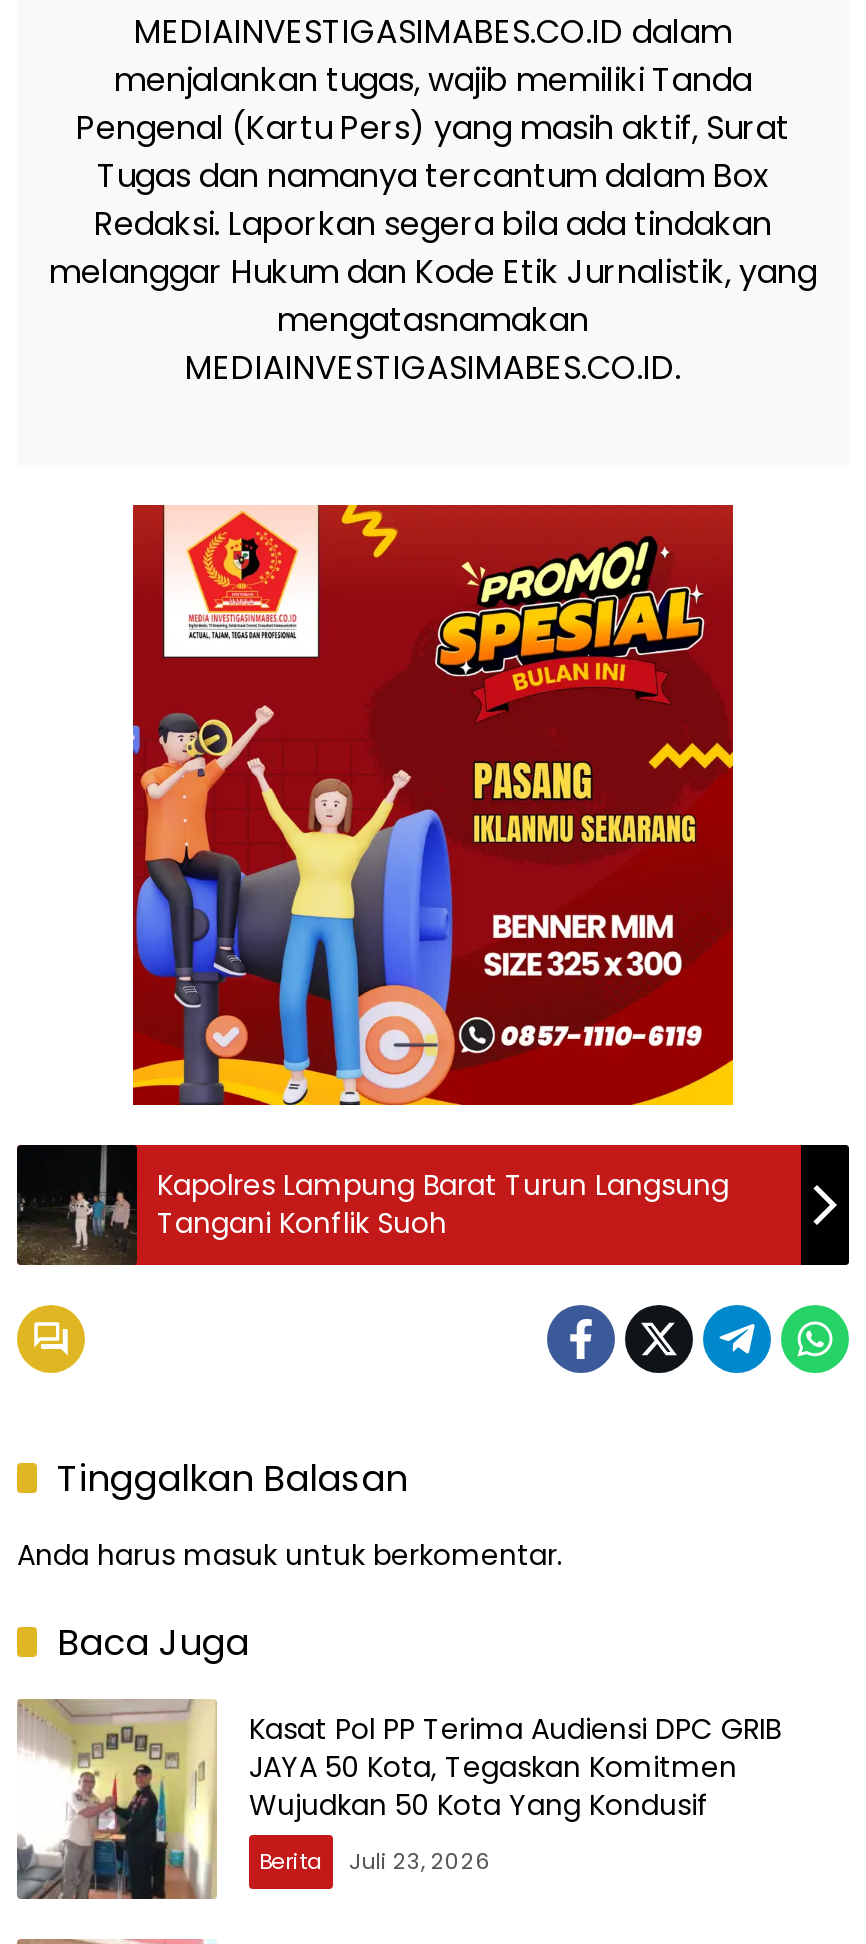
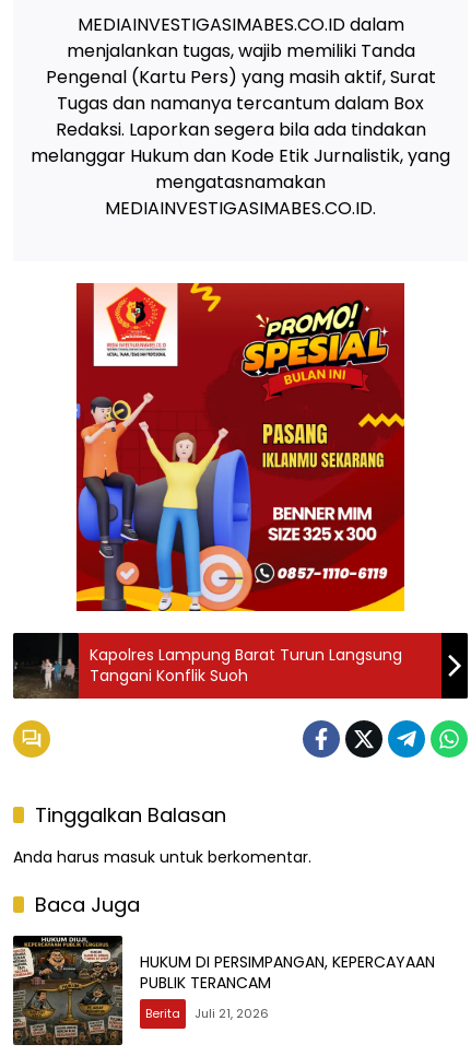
[17,1699,781,1921] [image] | Kasat Pol PP Terima Audiensi DPC GRIB | JAYA 50 Kota, Tegaskan Komitmen | Wujudkan 50 Kota Yang Kondusif -> [12,935,435,1046] [image] | HUKUM DI PERSIMPANGAN, KEPERCAYAAN | PUBLIK TERANCAM
[259,1845,491,1877] Berita Juli 23, 2026 -> [145,1004,269,1022] Berita Juli 21, 2026

